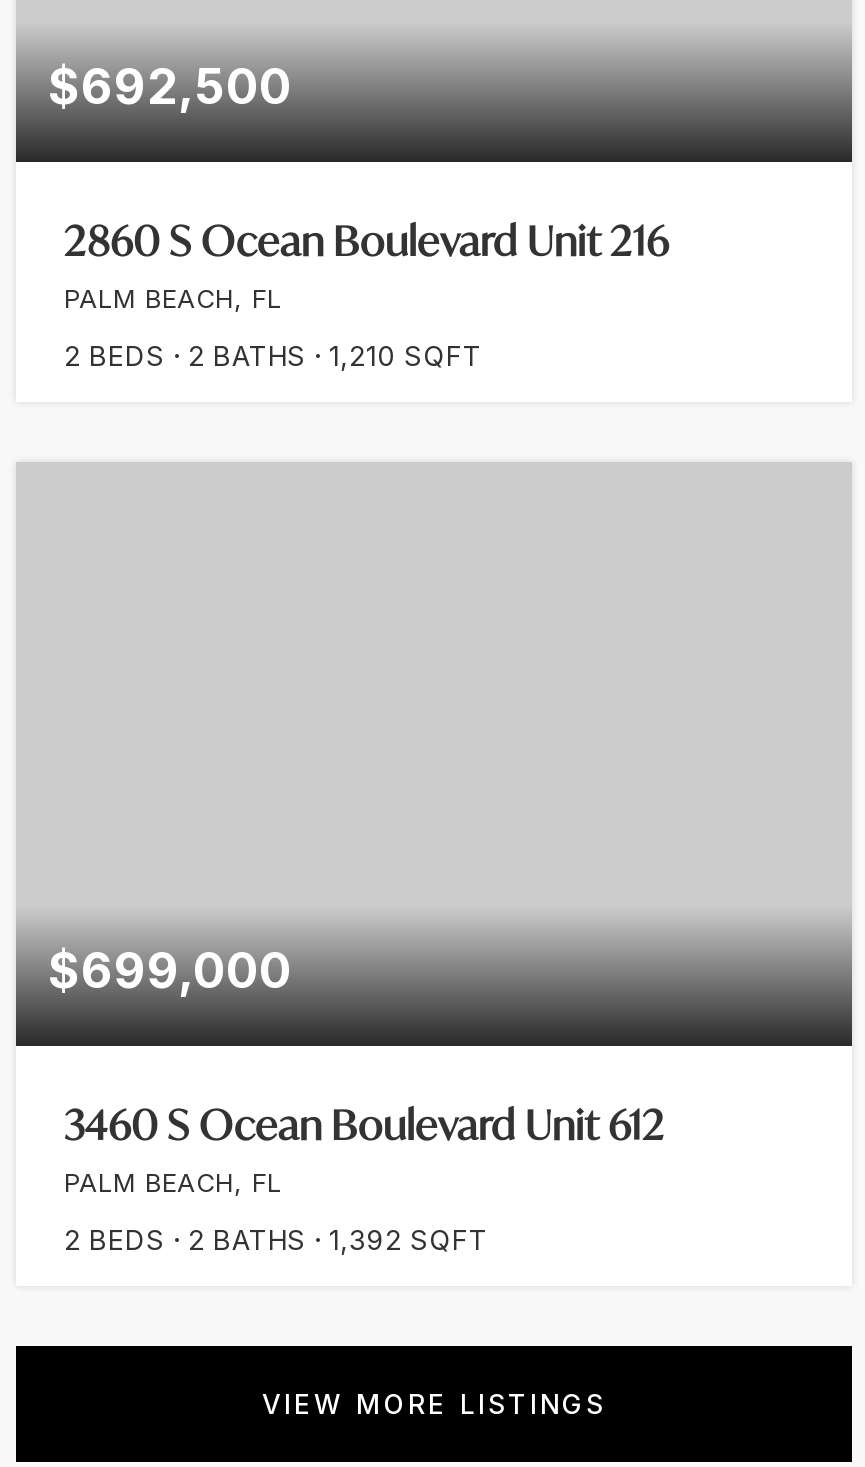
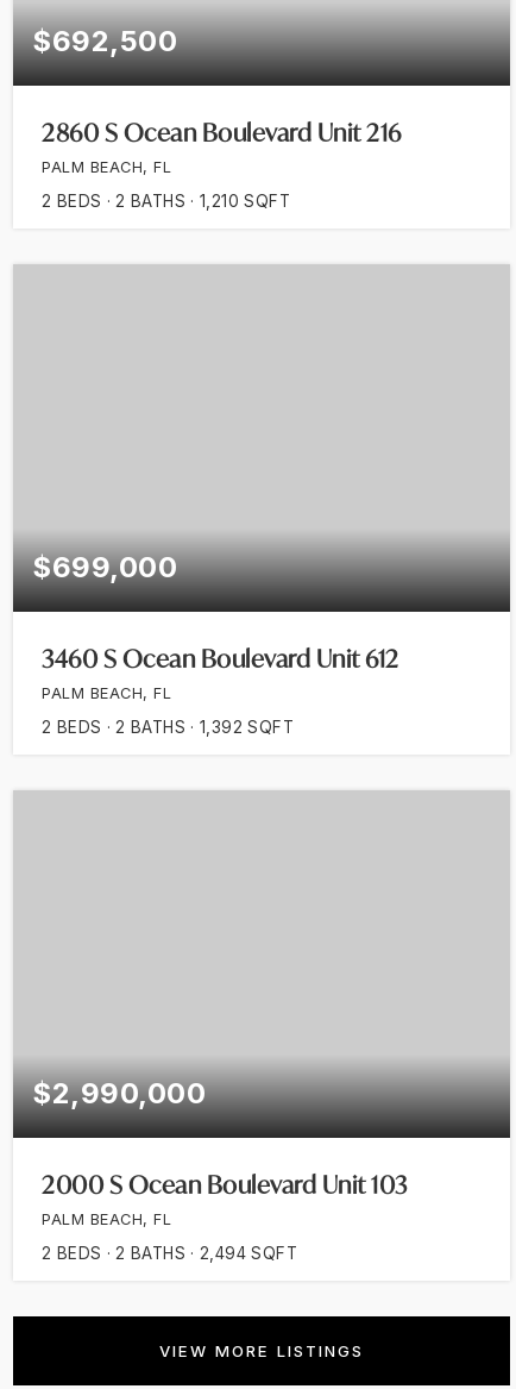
none -> [32,1076,407,1263] $2,990,000 | 2000 S Ocean Boulevard Unit 103 | PALM BEACH, FL | 2 BEDS | 2 BATHS | 2,494 SQFT

